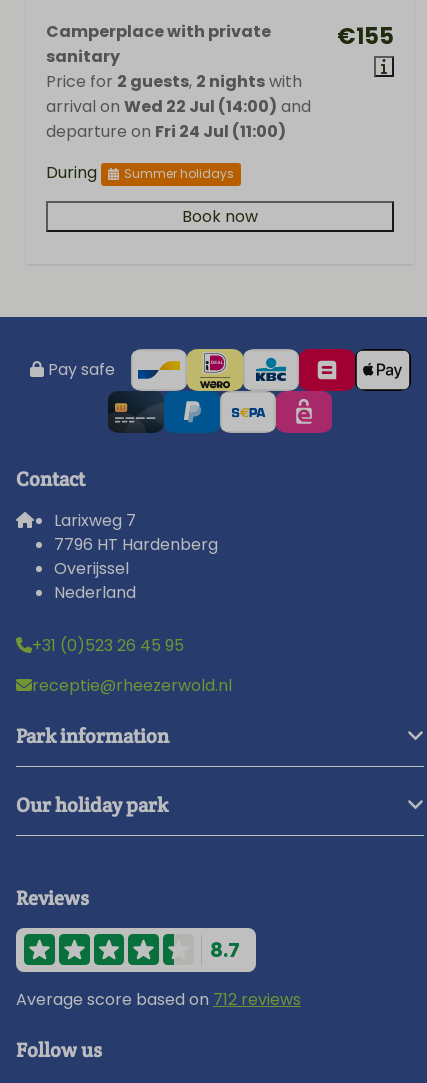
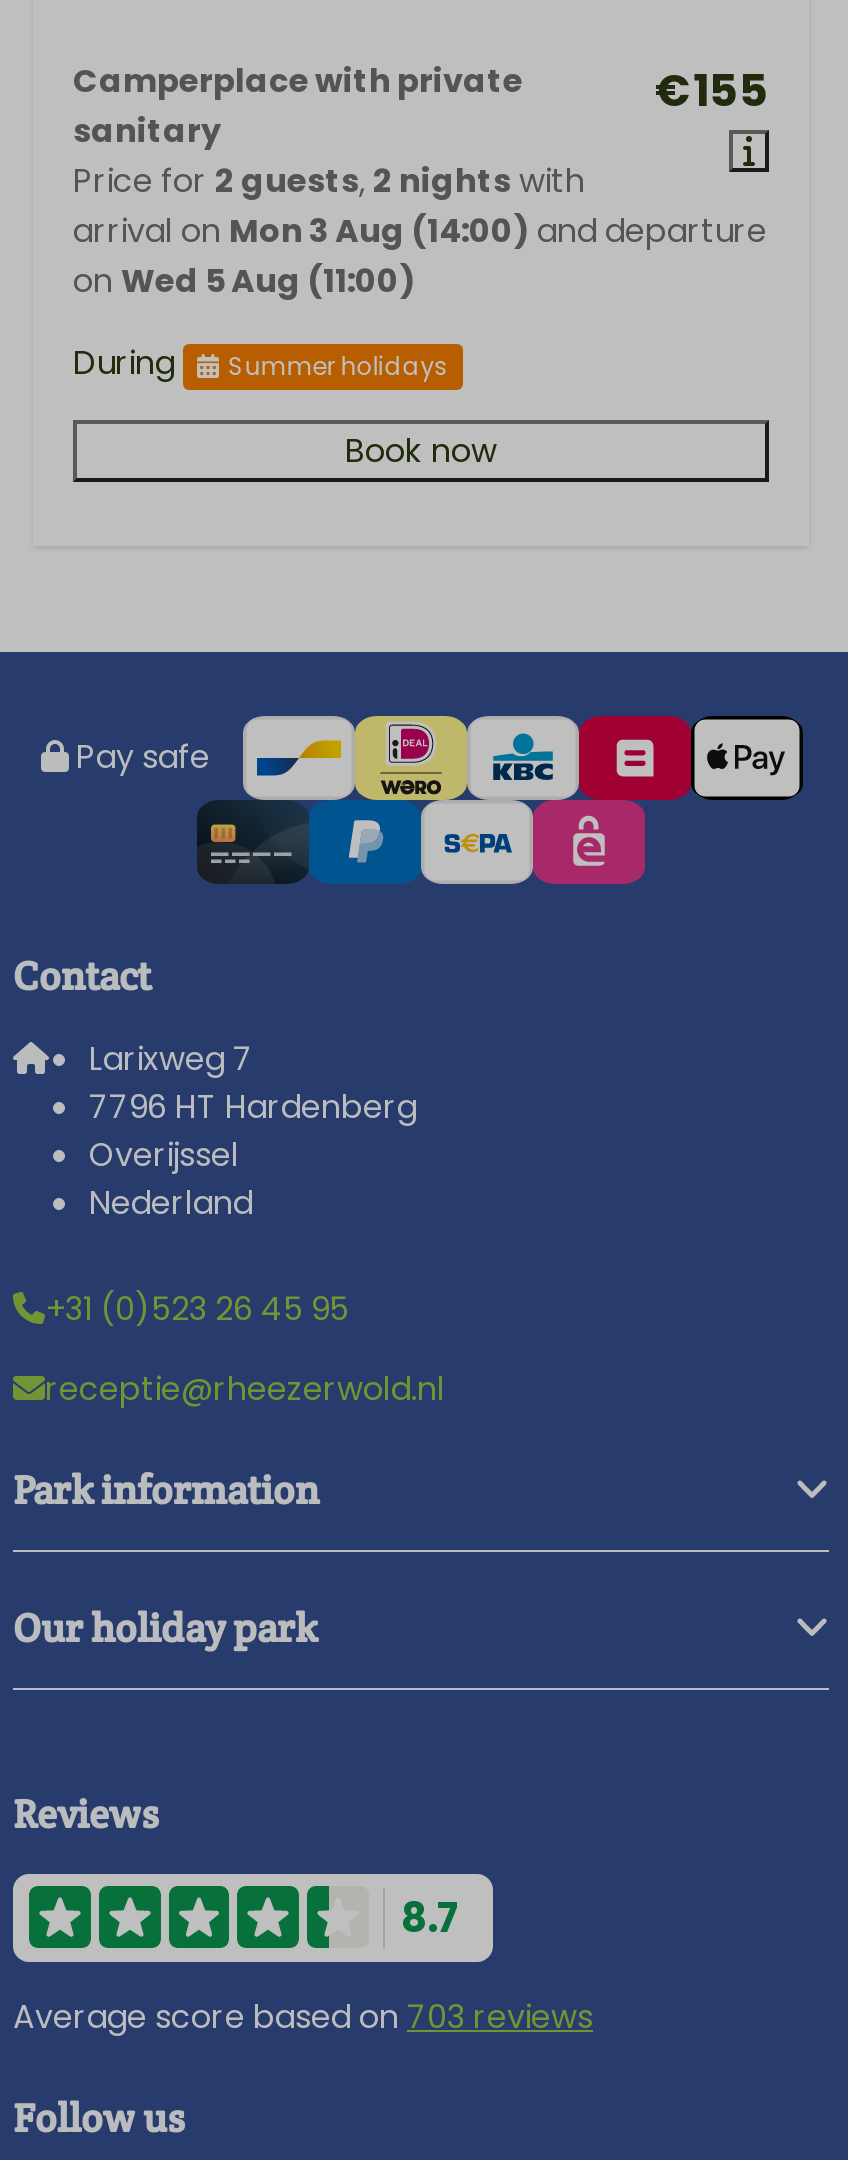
[46,95,311,143] arrival on Wed 22 Jul (14:00) and | departure on Fri 24 Jul (11:00) -> [73,208,767,304] arrival on Mon 3 Aug (14:00) and departure | on Wed 5 Aug (11:00)
[16,987,301,1010] Average score based on 712 reviews -> [13,1993,593,2039] Average score based on 703 reviews

